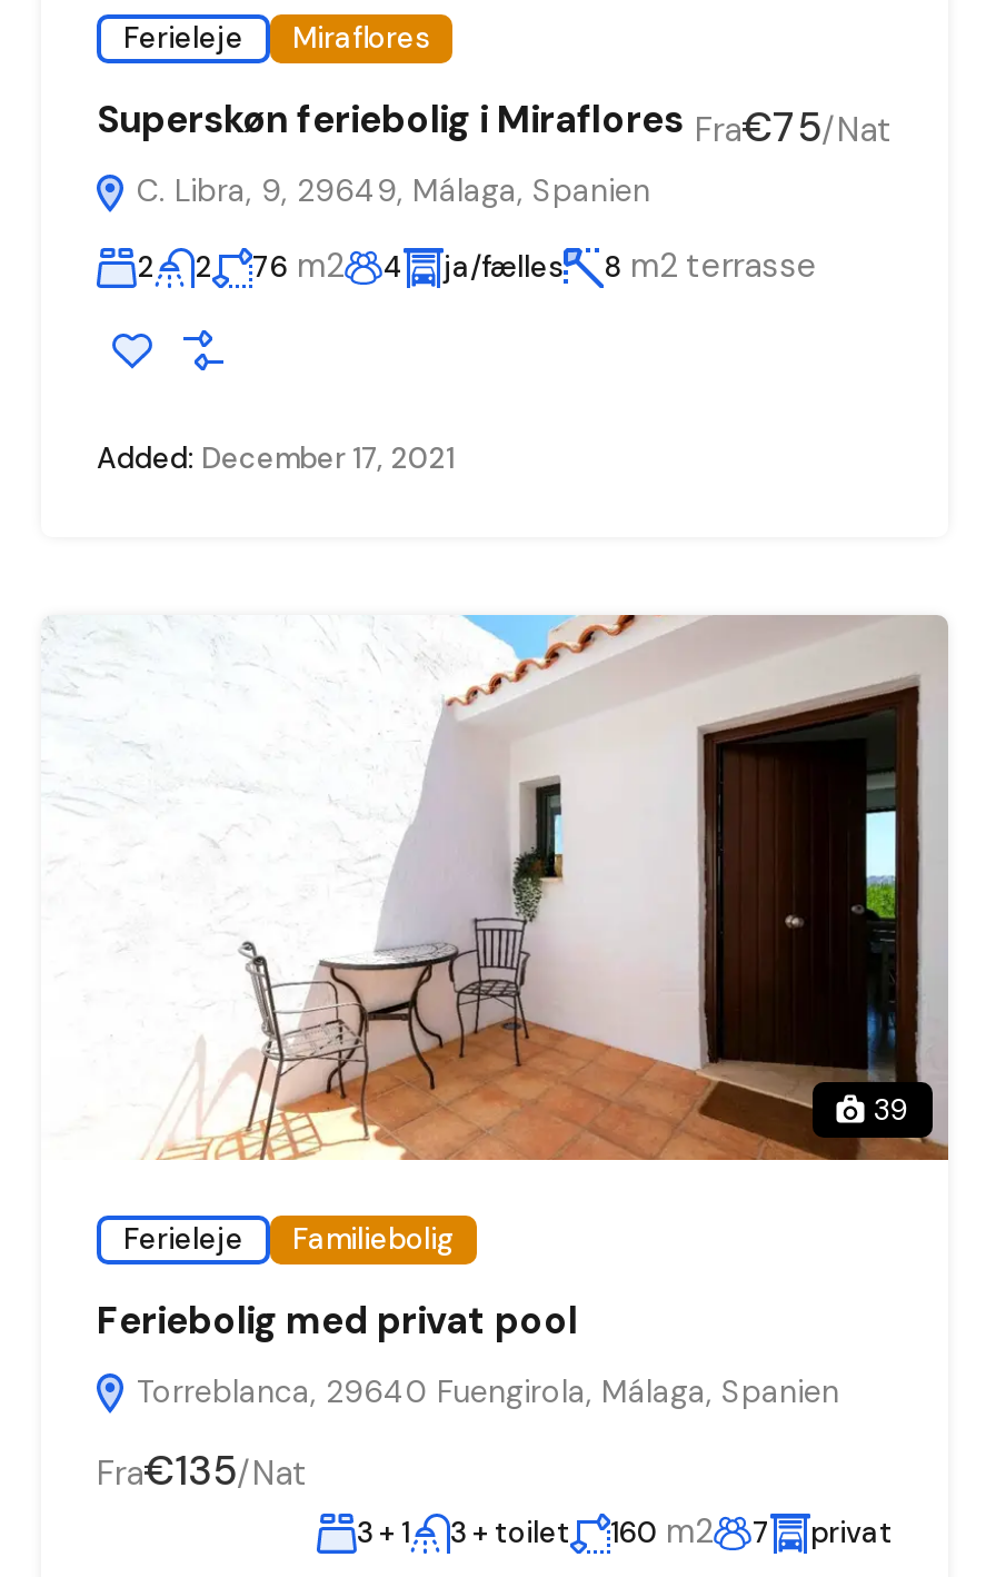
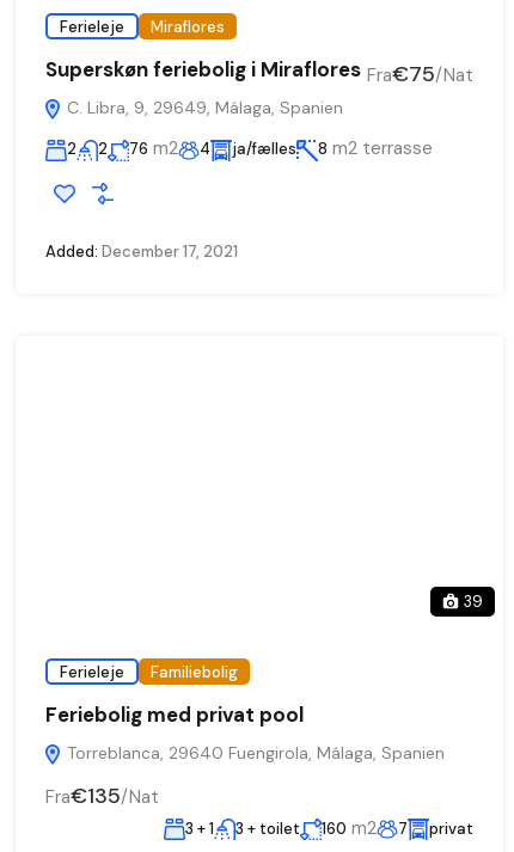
[155,612,950,1163] [image] -> none

